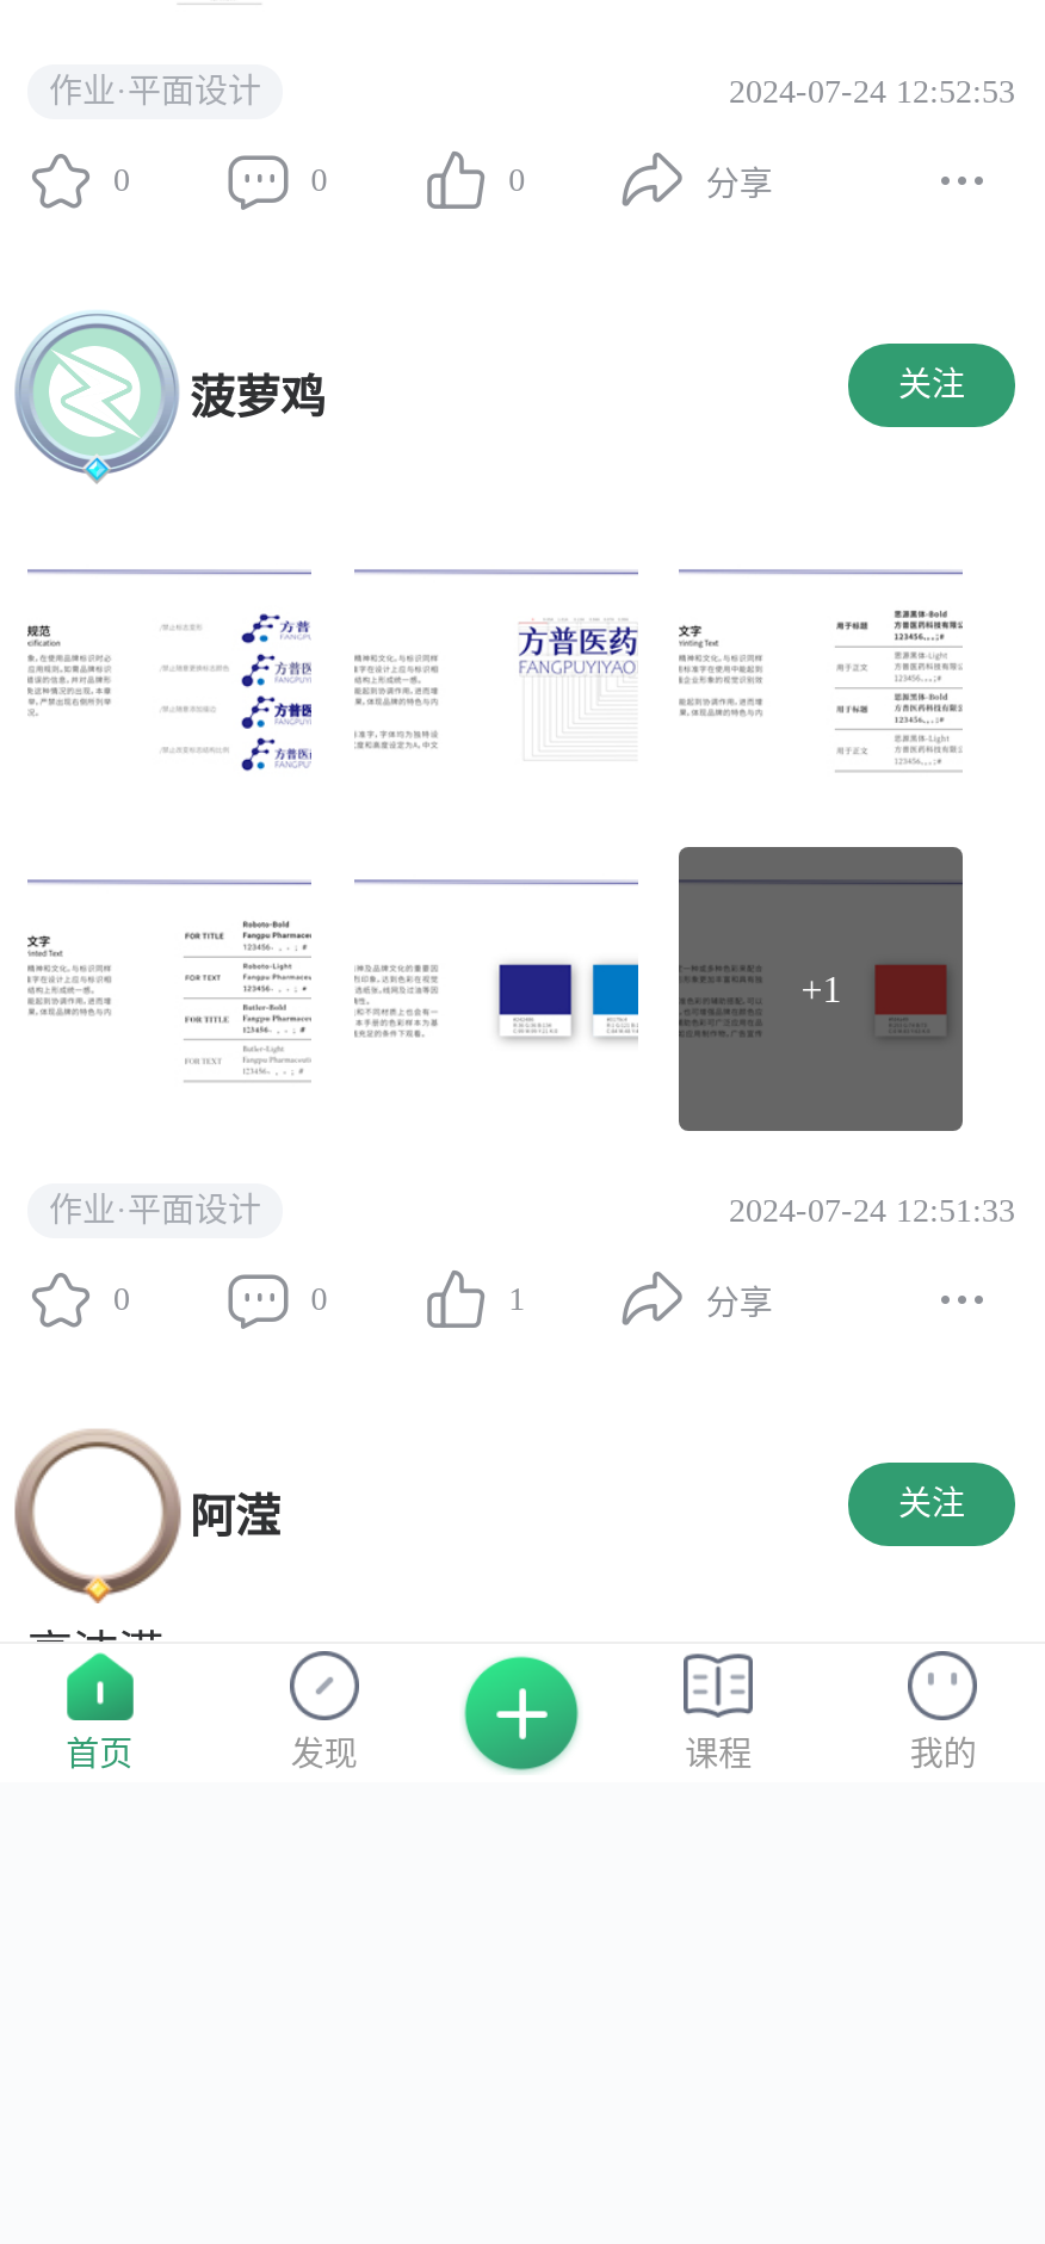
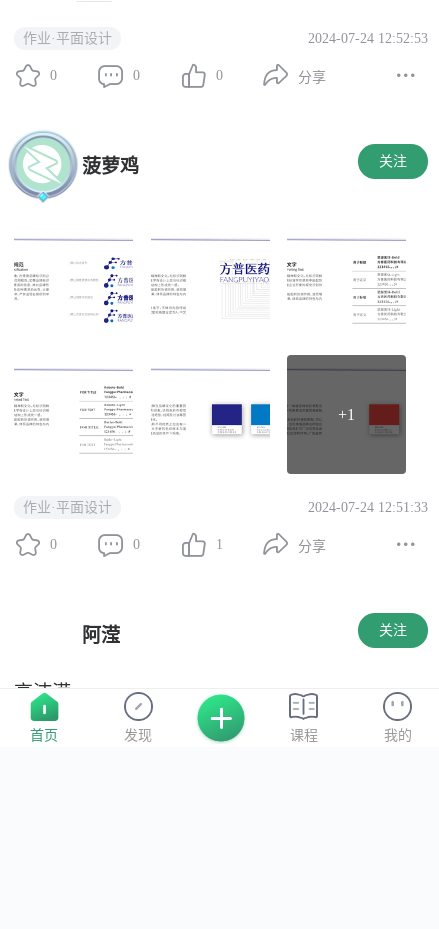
[13,1429,183,1606] [image] -> none

